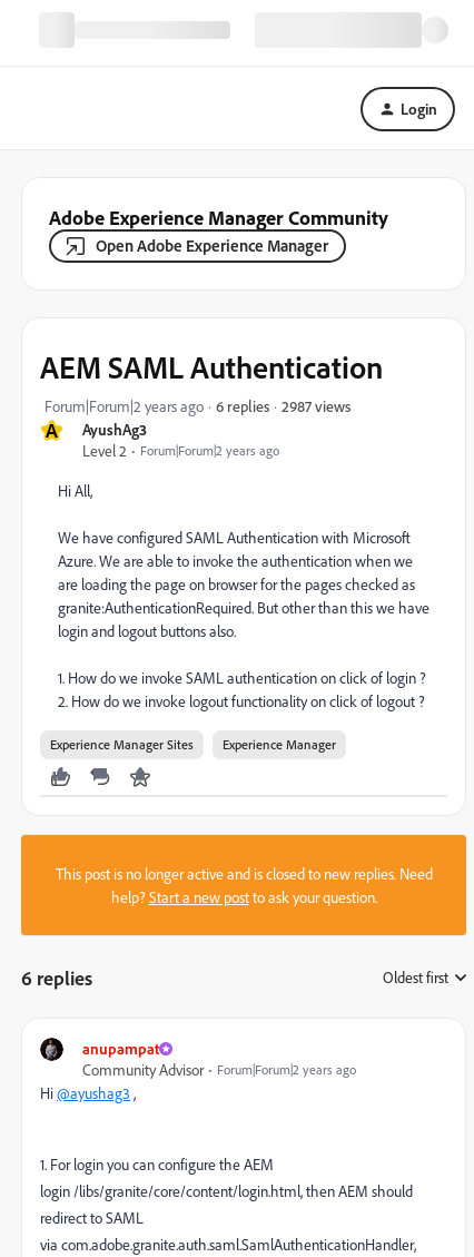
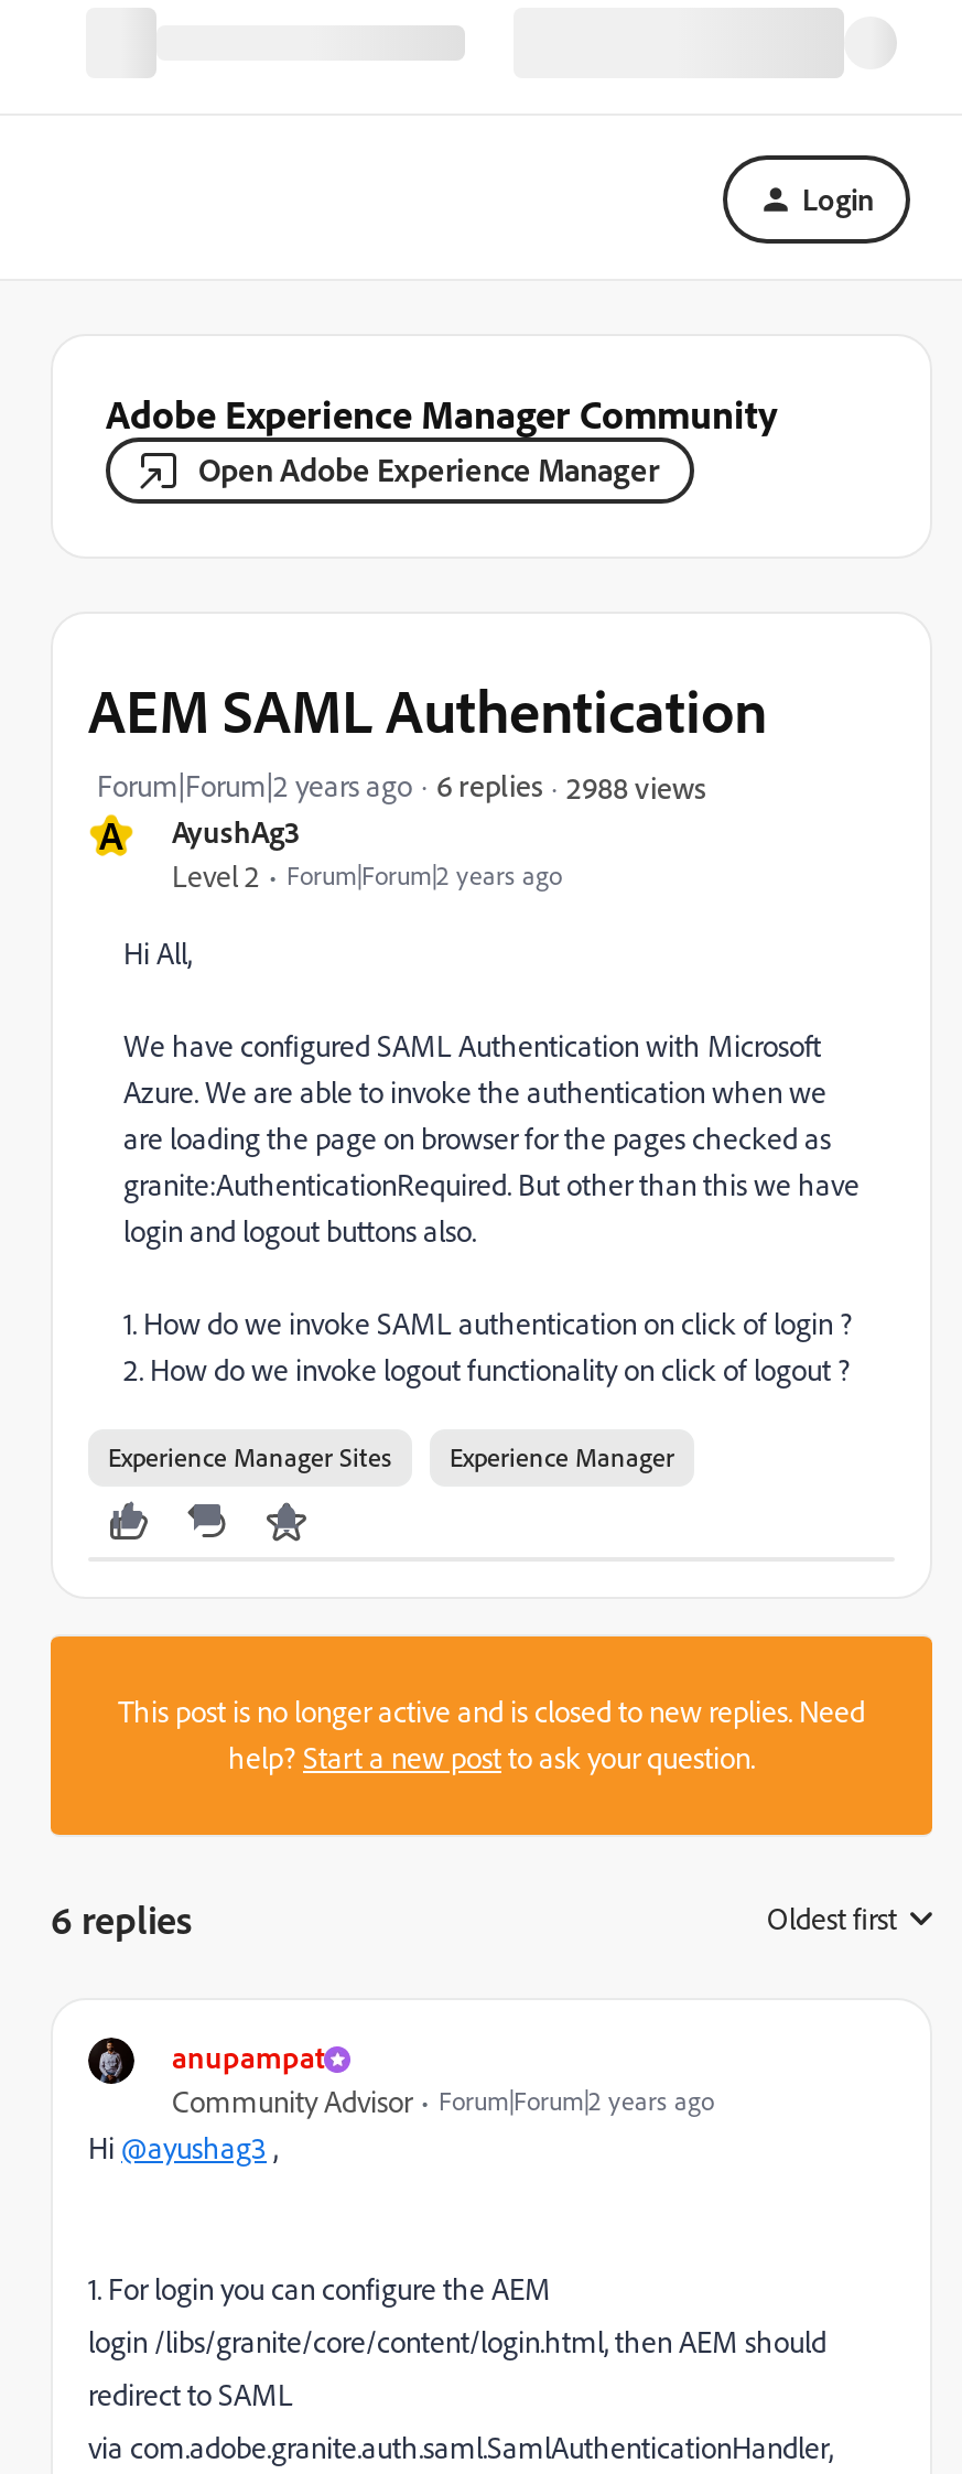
[282,396,350,415] 2987 views -> [566,767,705,804] 2988 views

